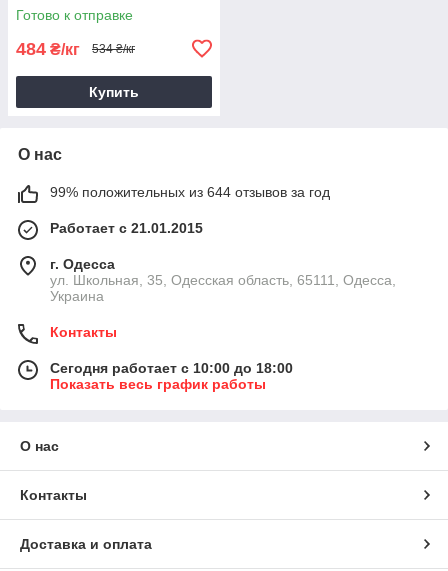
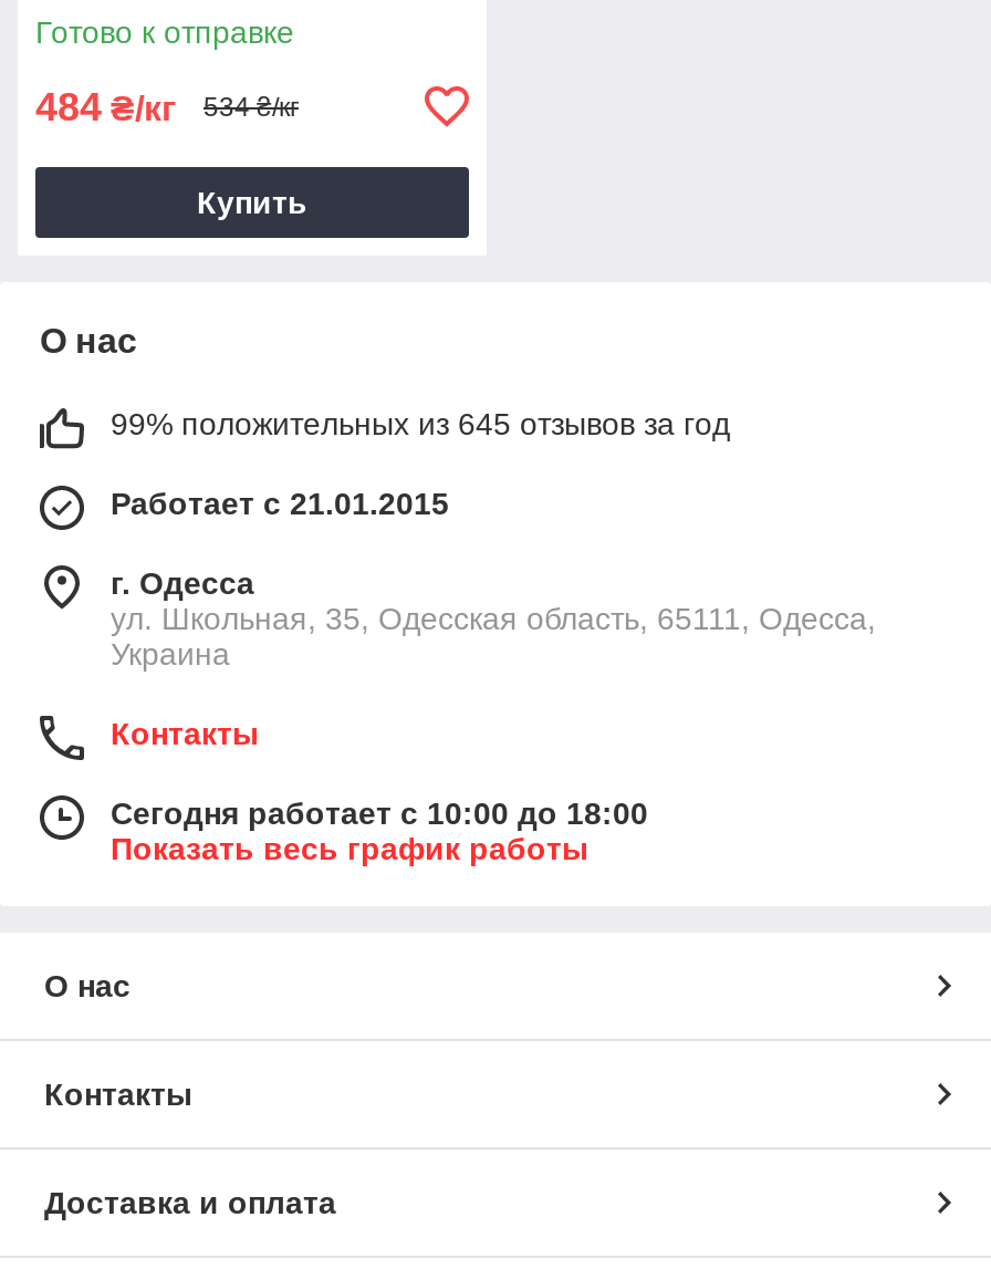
[50,184,330,200] 99% положительных из 644 отзывов за год -> [111,406,730,441] 99% положительных из 645 отзывов за год

